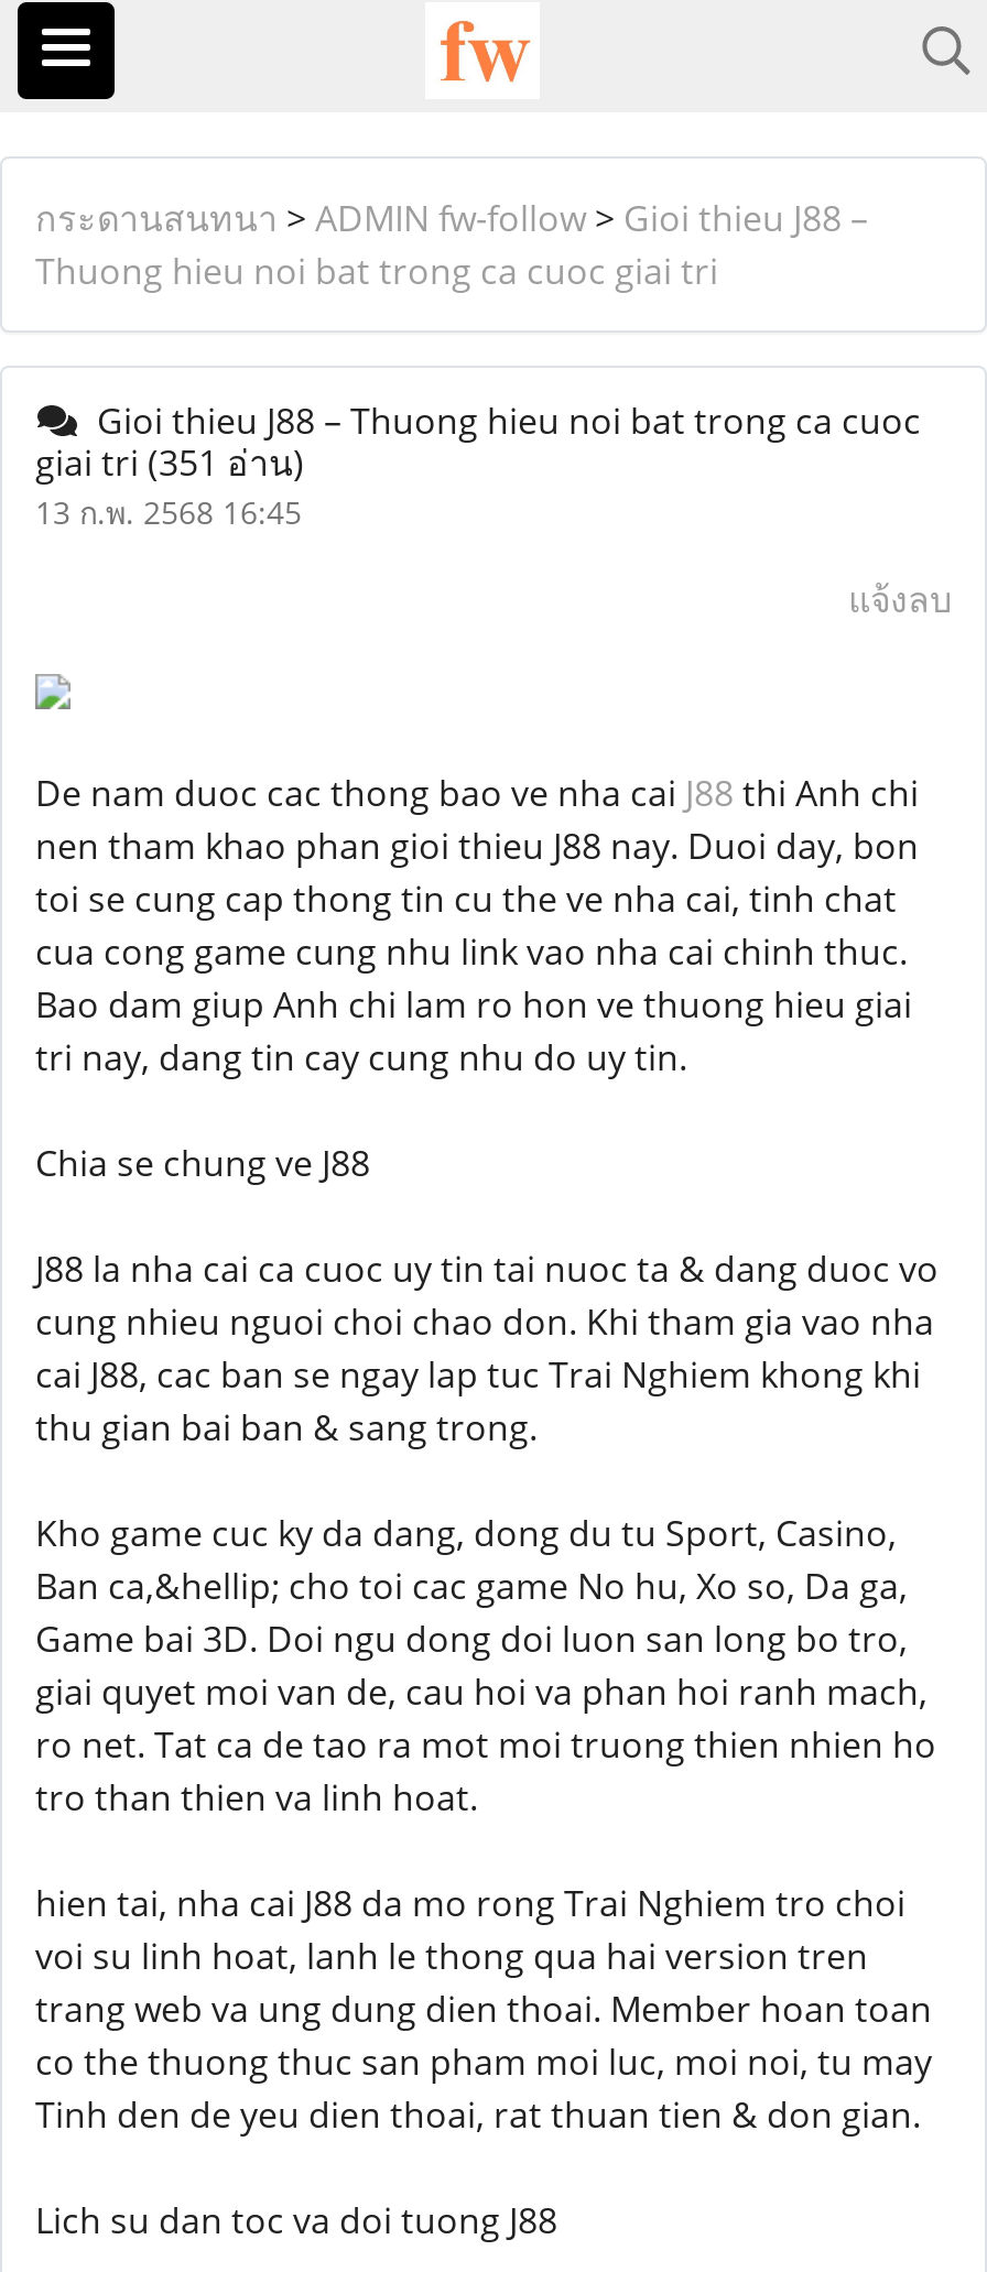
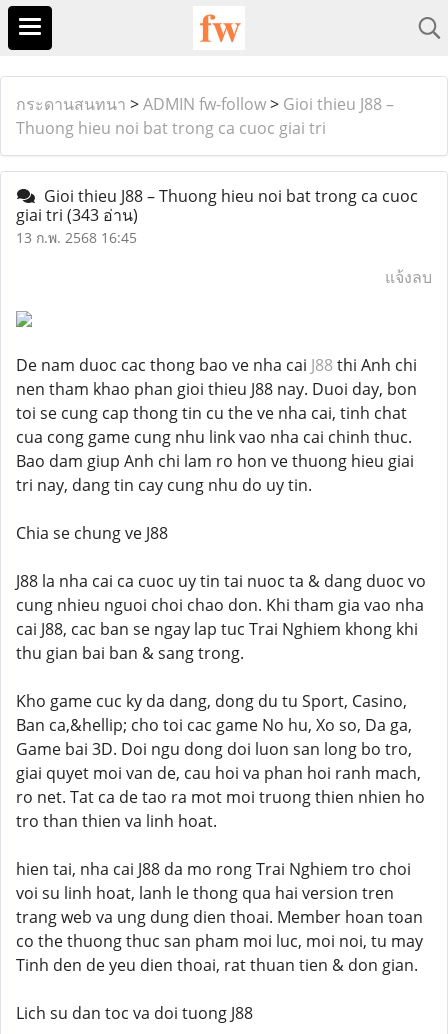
[35,438,304,487] giai tri (351 อ่าน) -> [16,204,138,226] giai tri (343 อ่าน)

